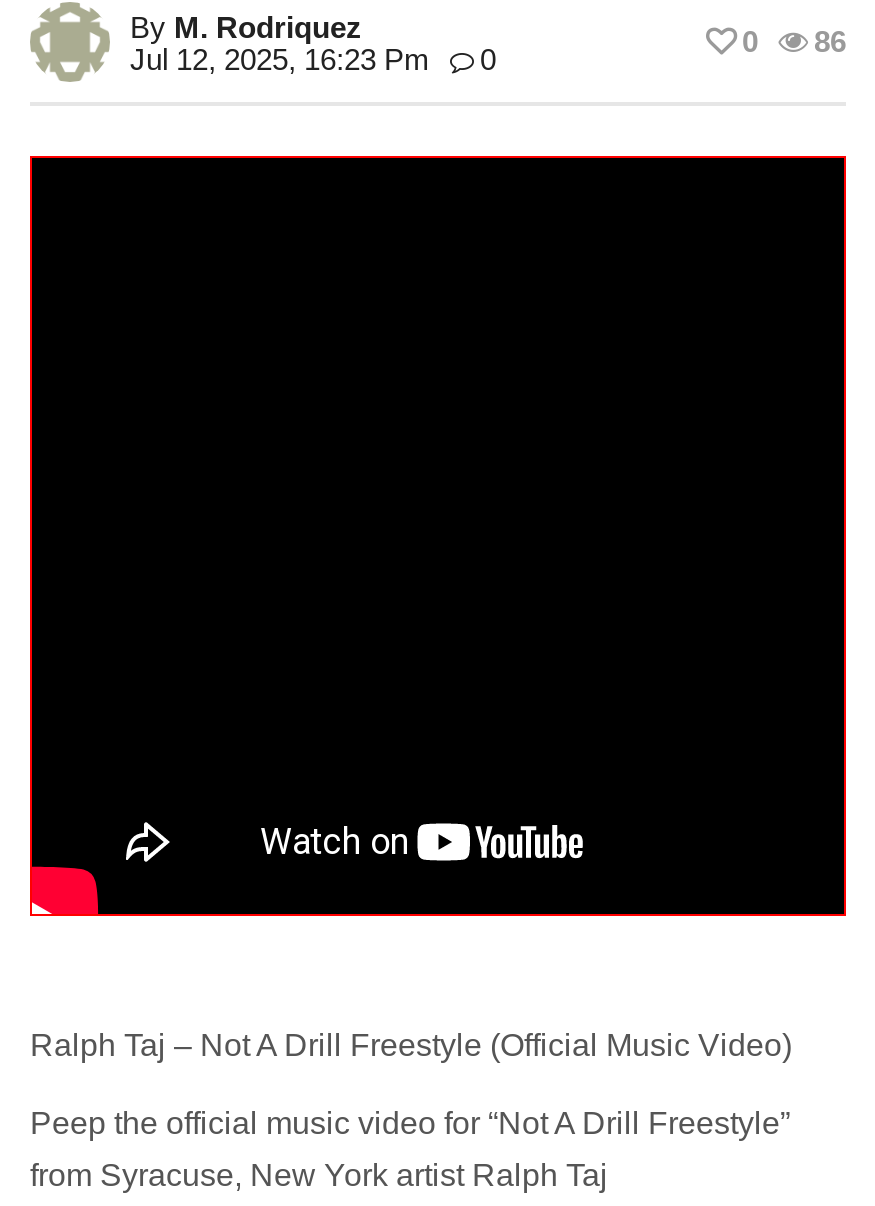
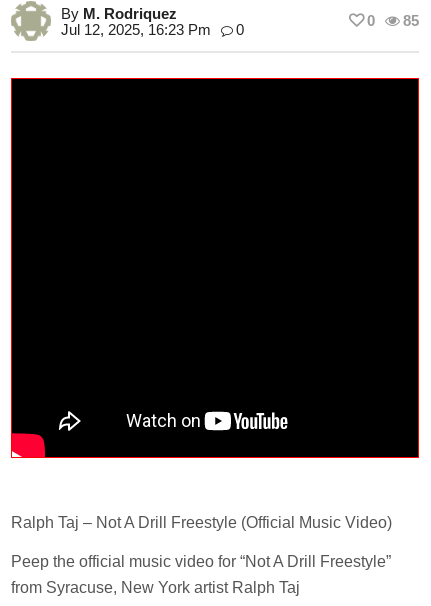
[742,24,846,58] 0 86 -> [367,12,419,29] 0 85

